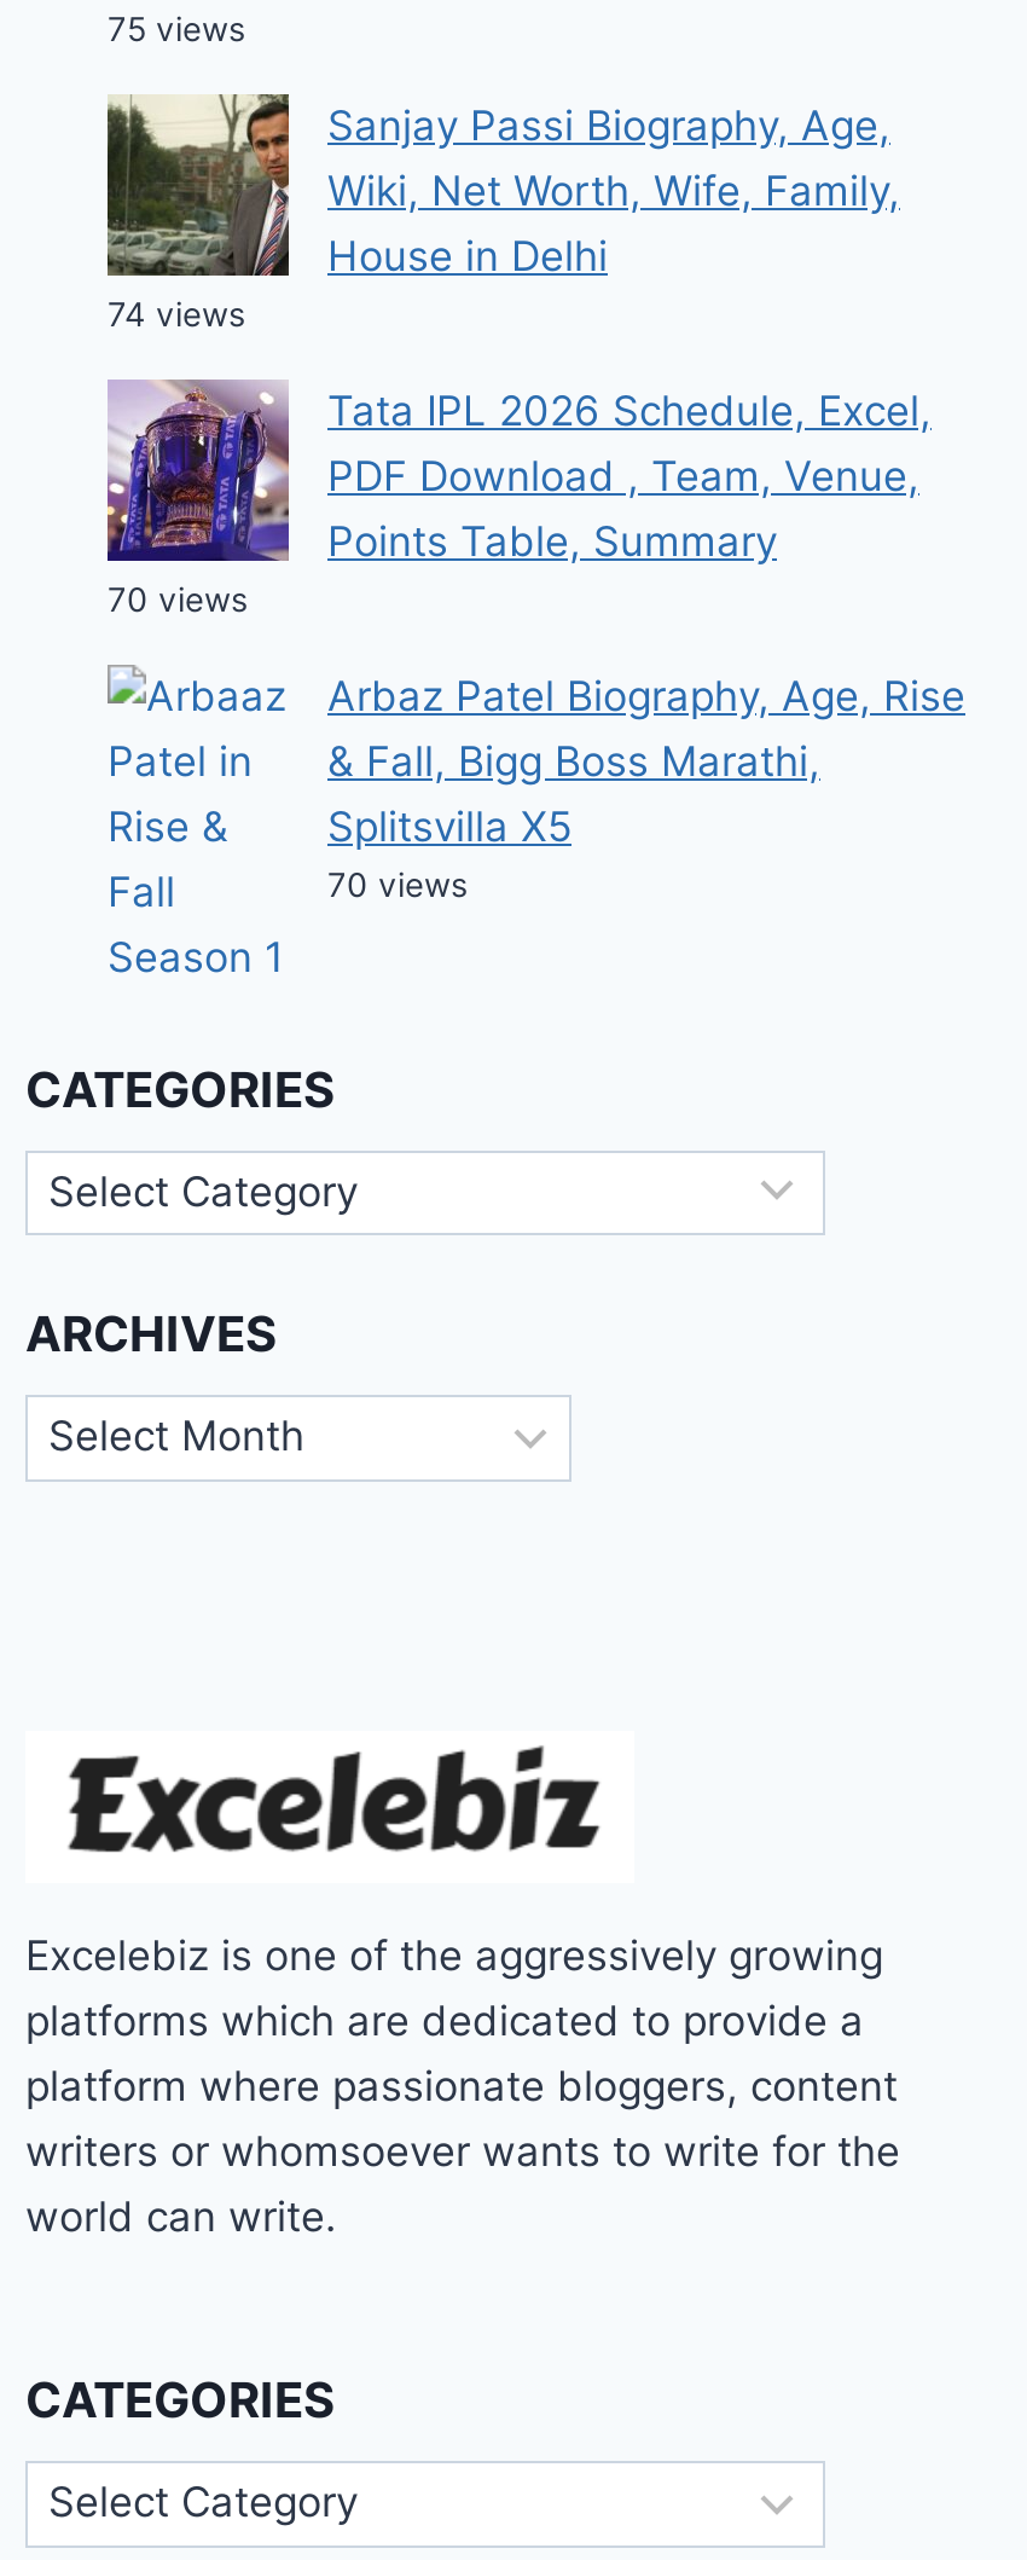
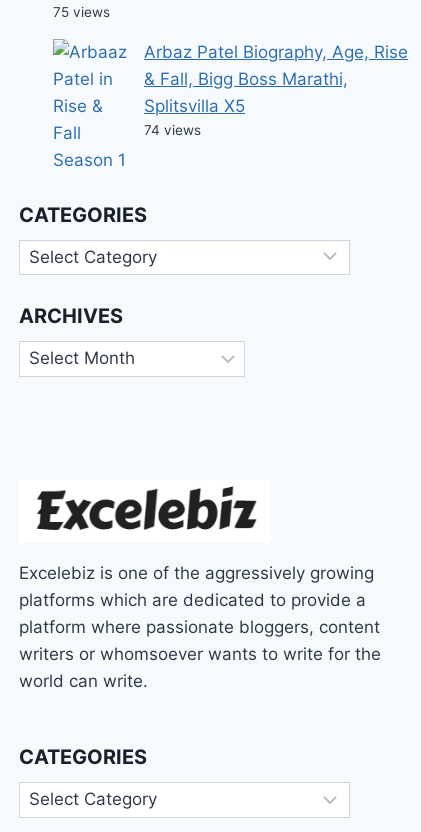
[105,92,932,619] [image] | Sanjay Passi Biography, Age, | Wiki, Net Worth, Wife, Family, | House in Delhi | 74 views | Tata IPL 2026 Schedule, Excel, | PDF Download , Team, Venue, | Points Table, Summary | 70 views -> none
[105,380,291,563] [image] -> none
[327,866,468,905] 70 views -> [144,122,201,138] 74 views

